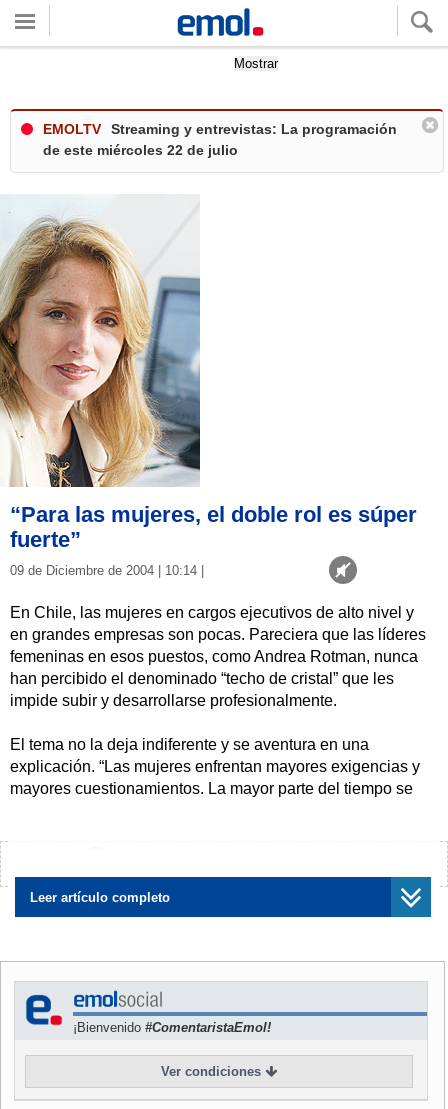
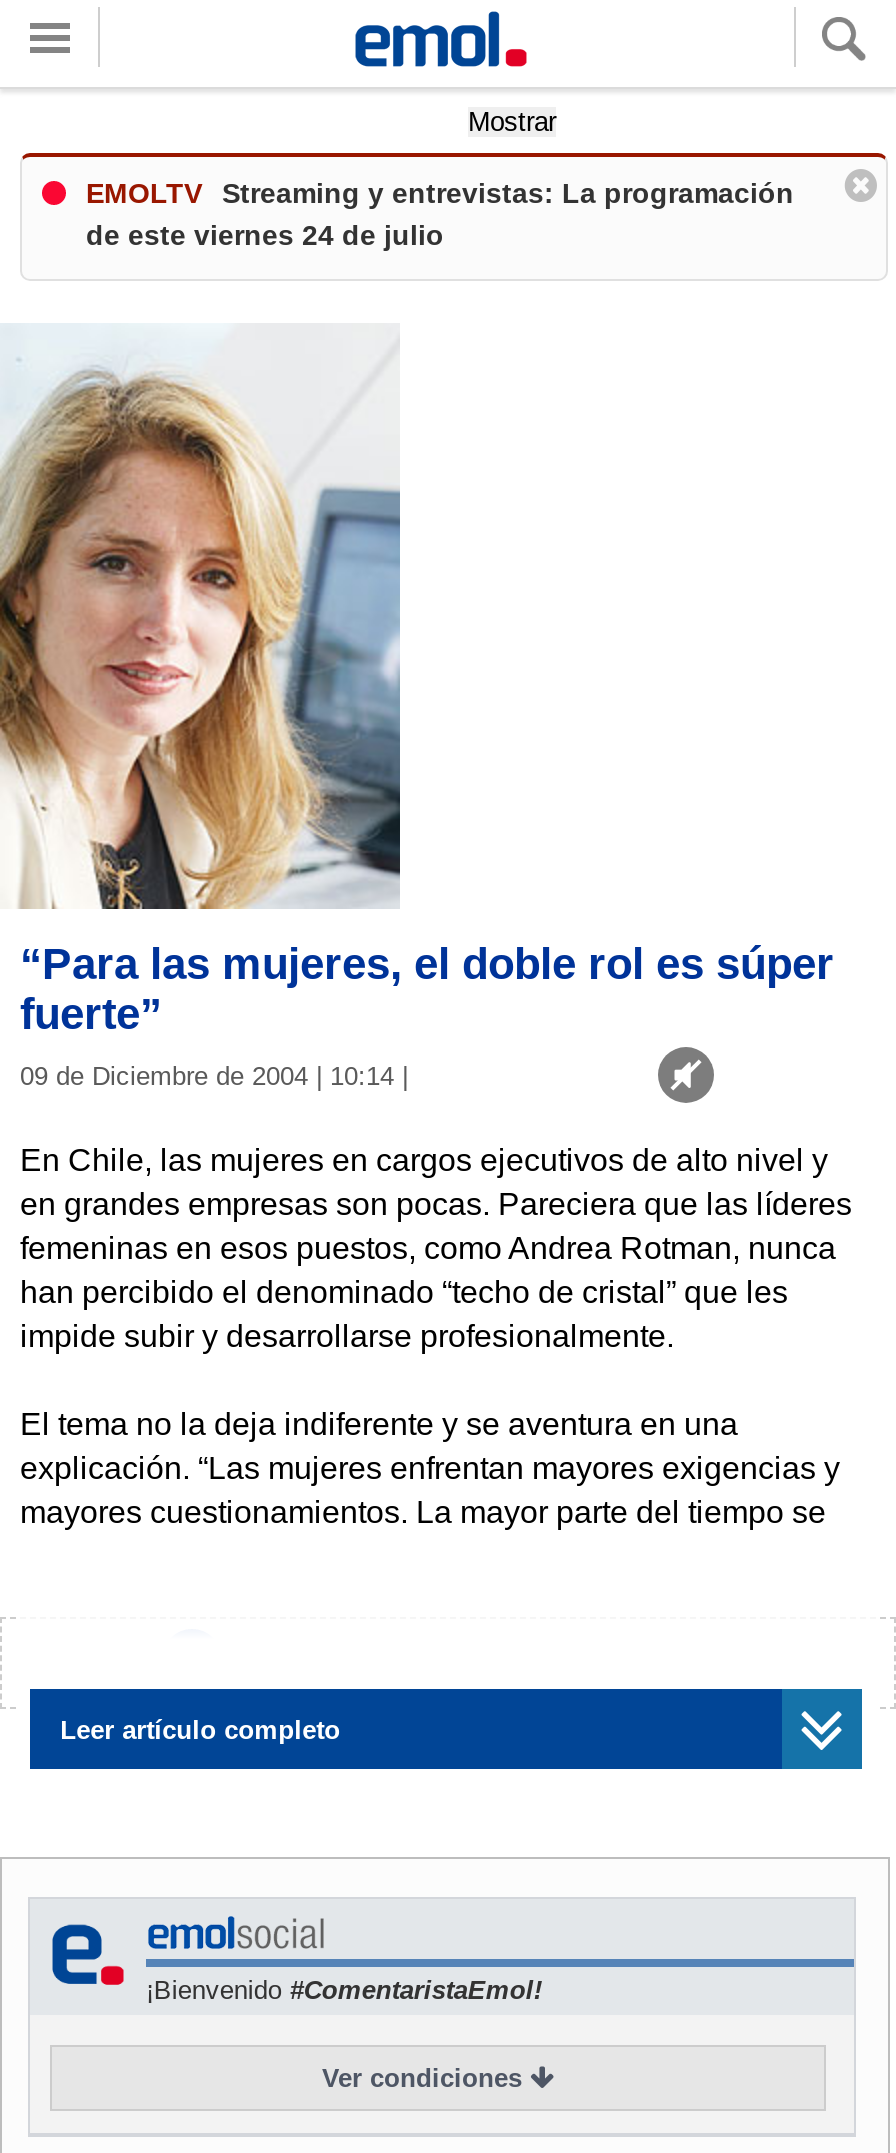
[43,142,238,158] de este miércoles 22 de julio -> [86,219,444,251] de este viernes 24 de julio

